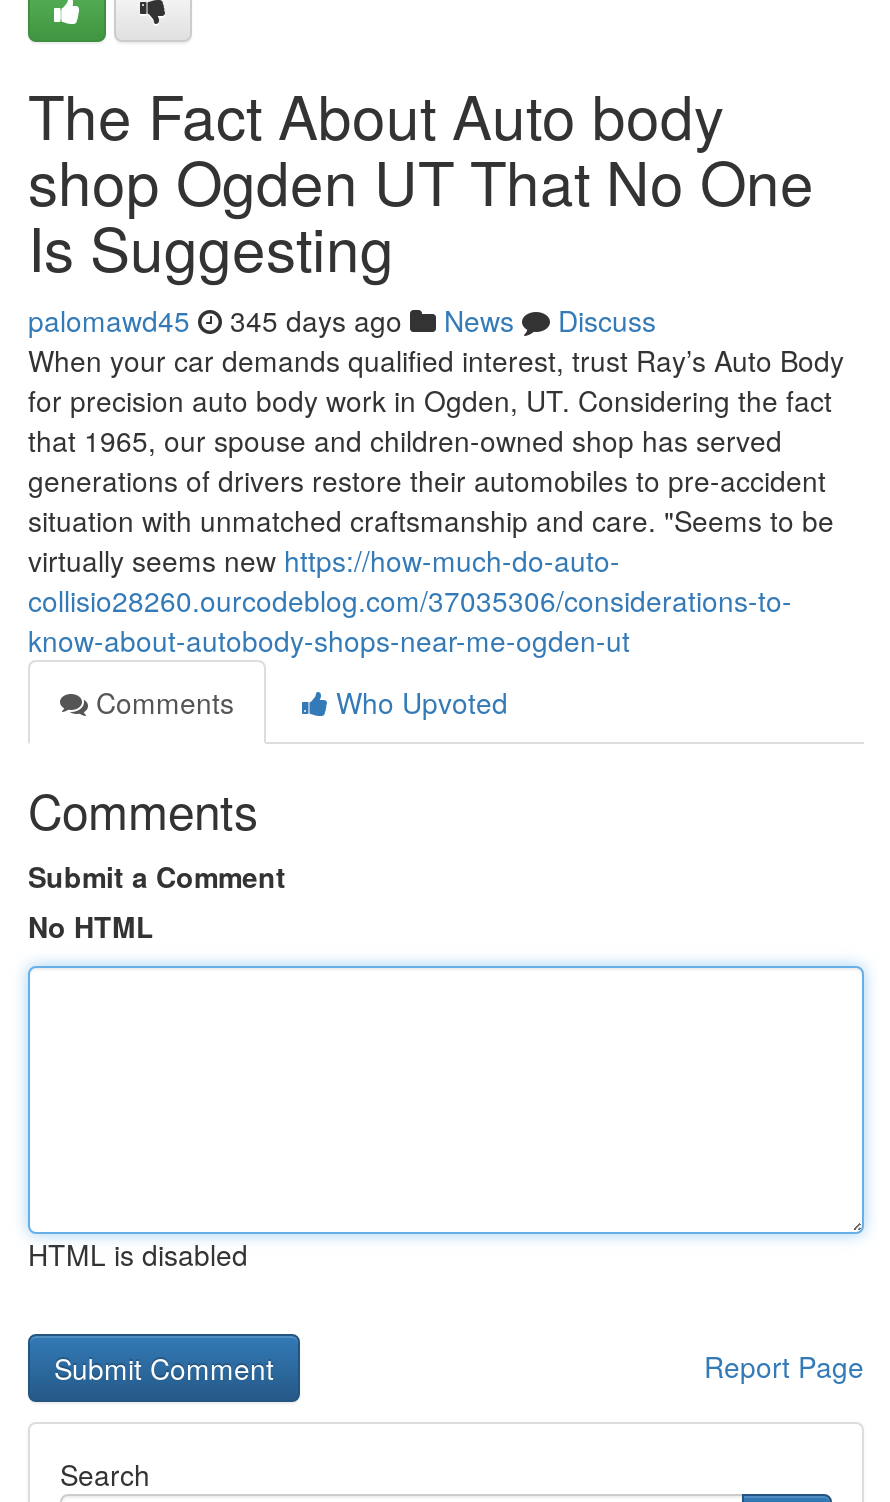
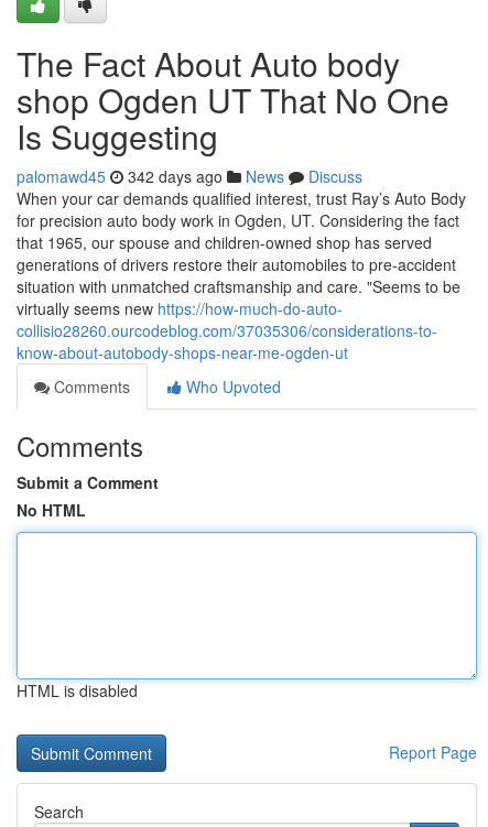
[28,300,656,340] palomawd45 345 days ago News Discuss -> [17,165,362,187] palomawd45 342 days ago News Discuss

